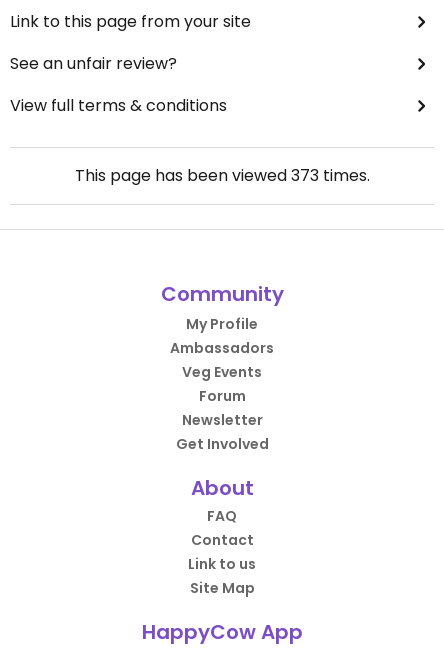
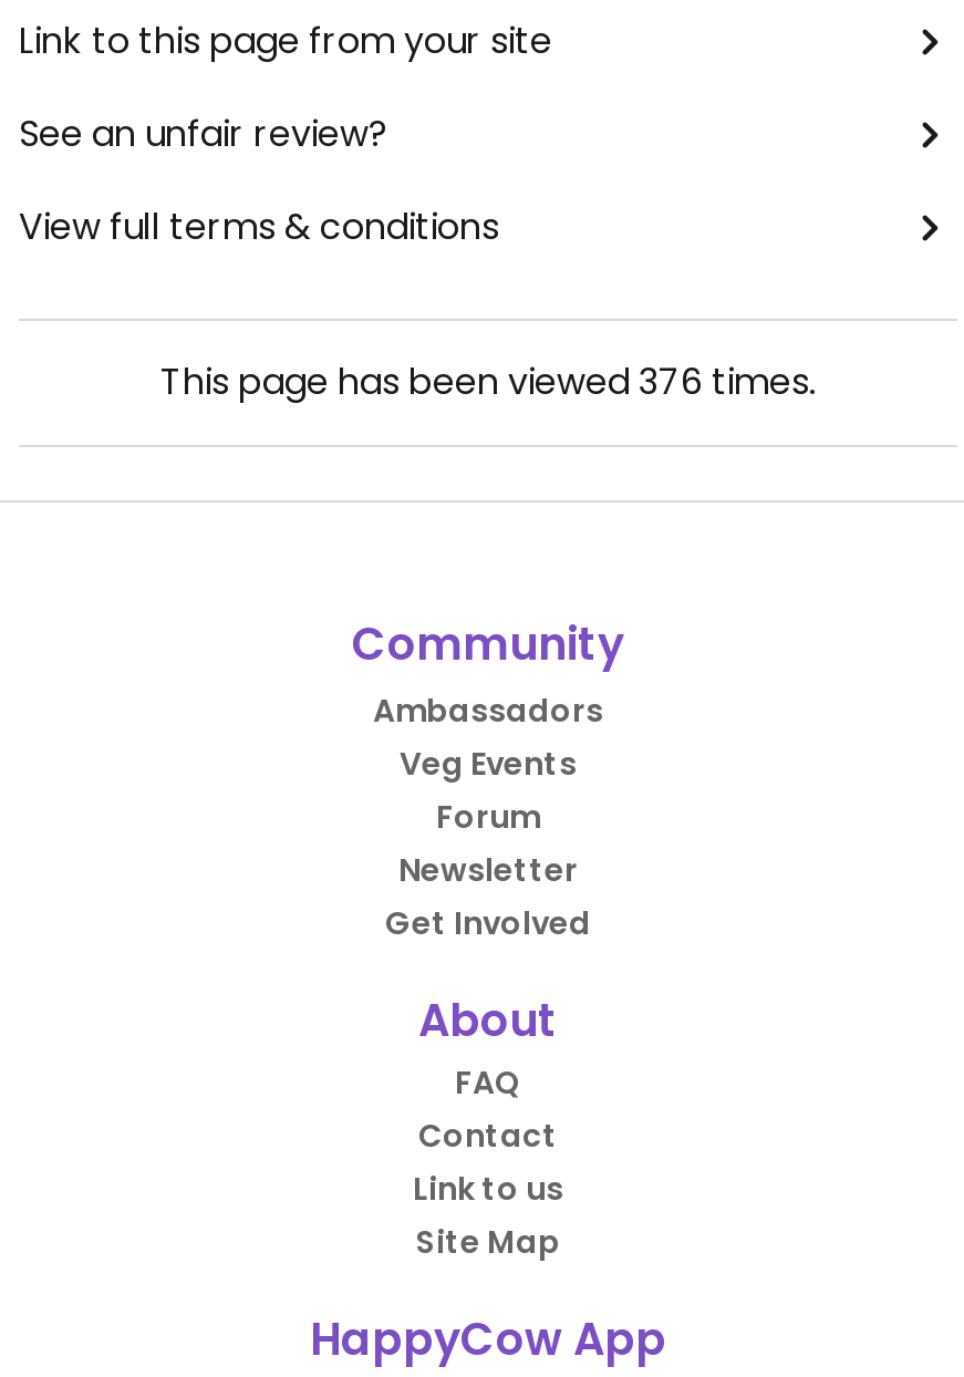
[74,164,369,187] This page has been viewed 373 times. -> [160,357,816,408] This page has been viewed 376 times.
[186,314,258,334] My Profile -> none

